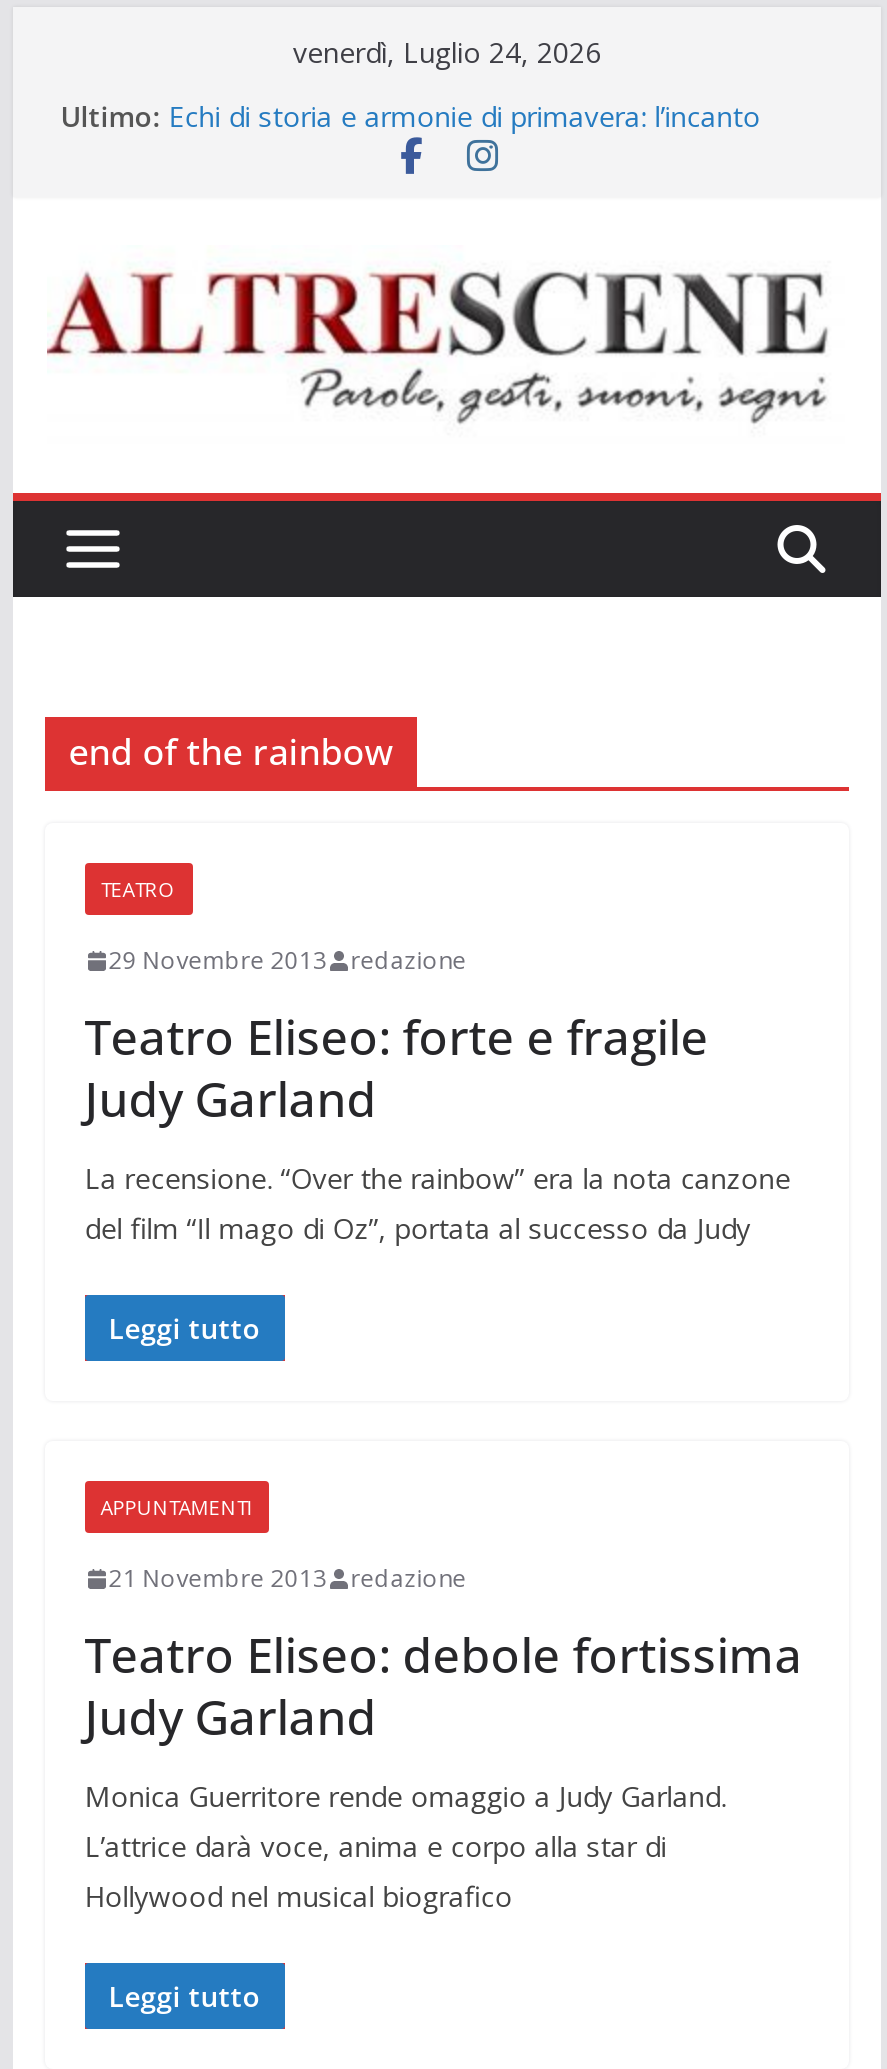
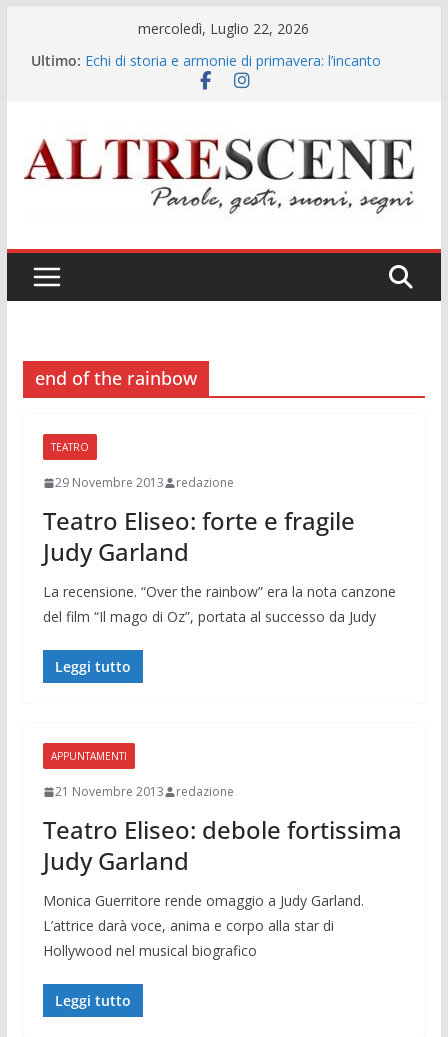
[293,33,601,71] venerdì, Luglio 24, 2026 -> [138,19,309,38] mercoledì, Luglio 22, 2026

